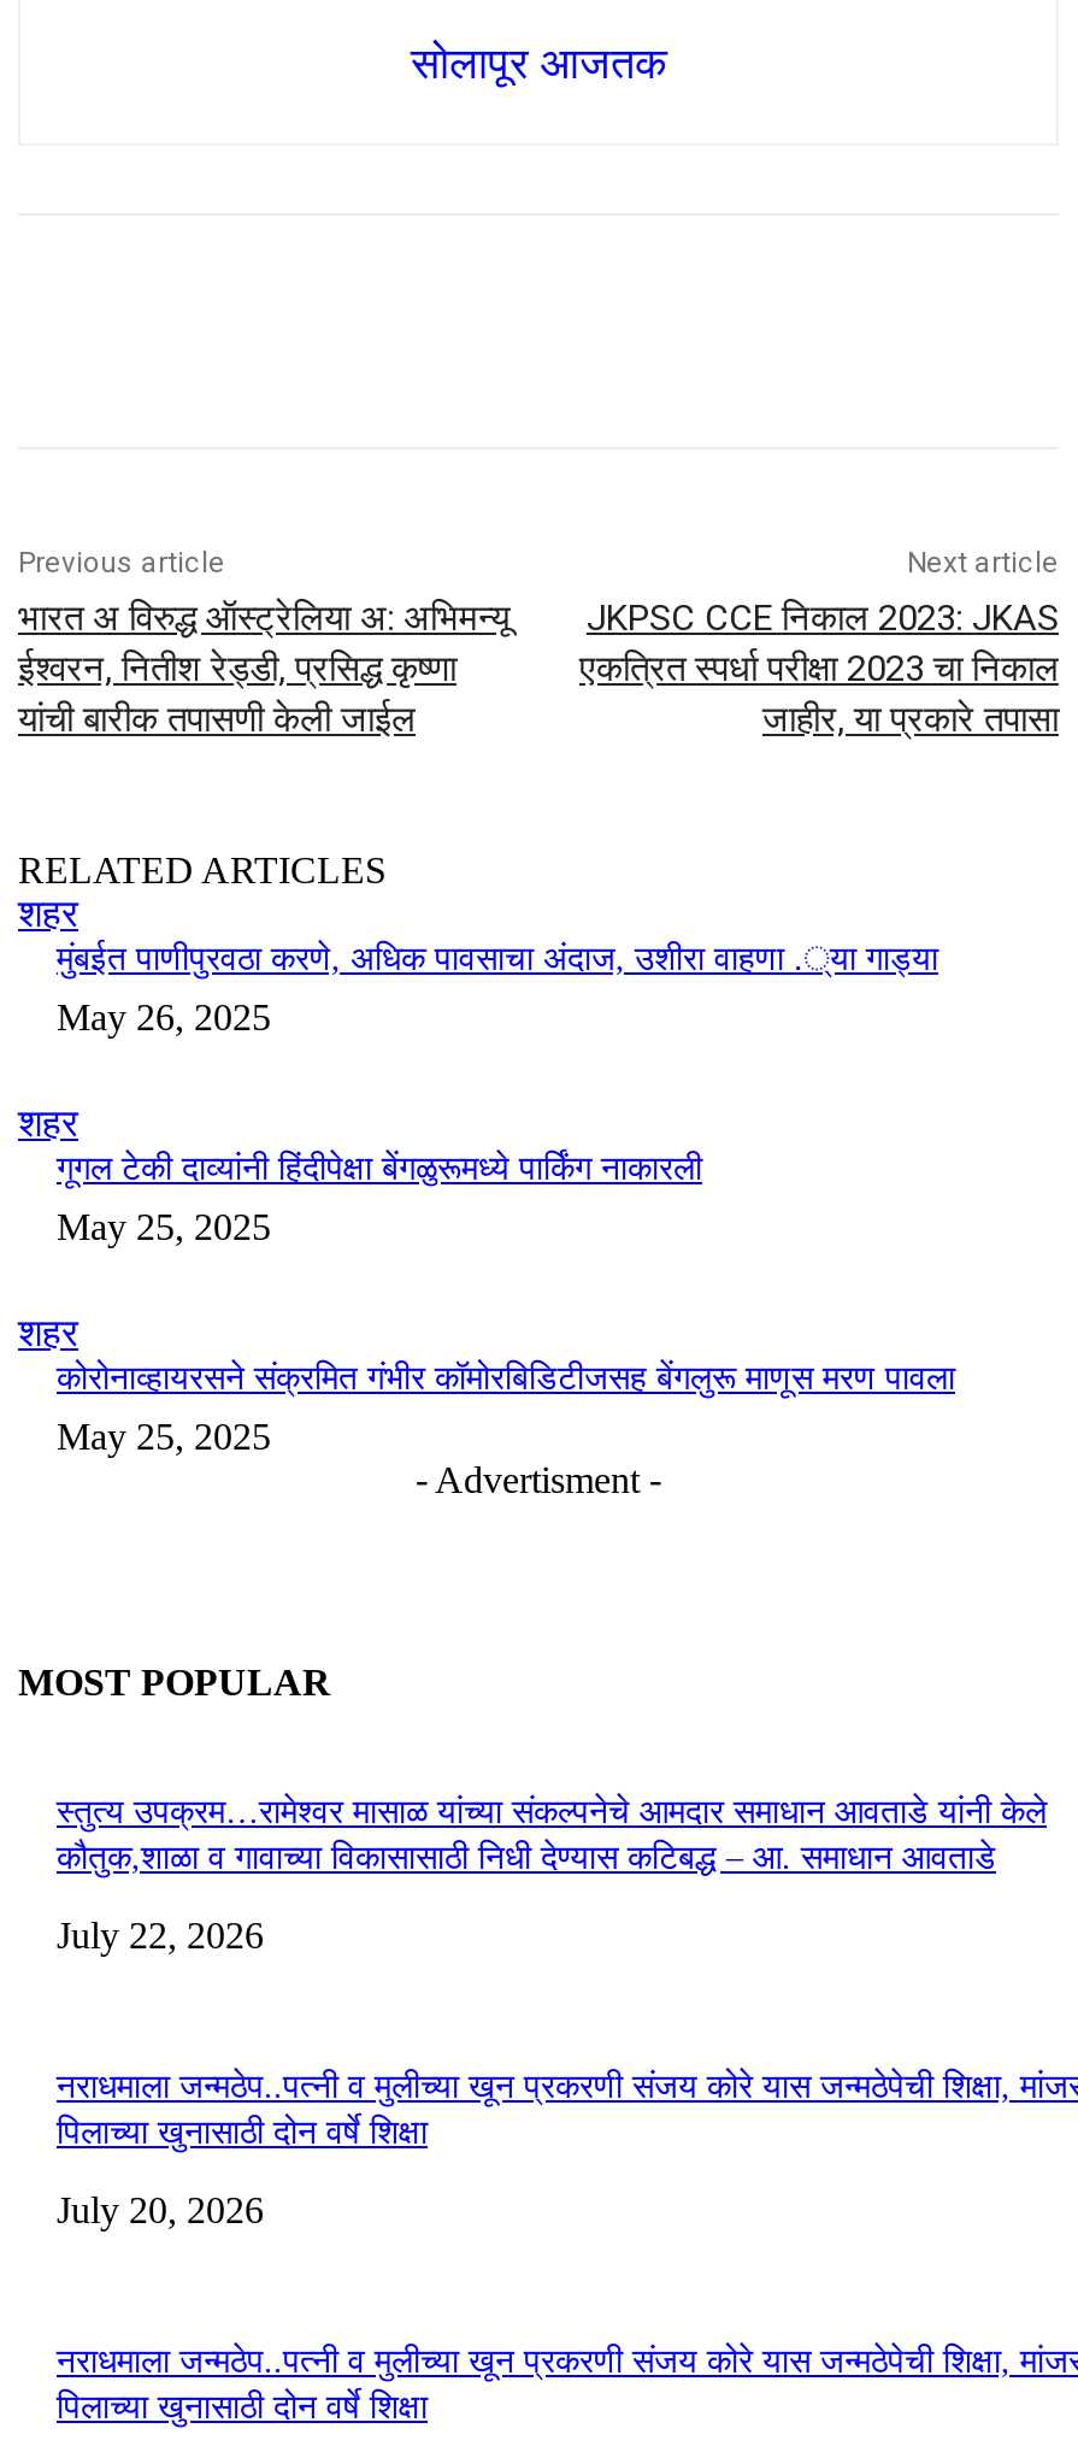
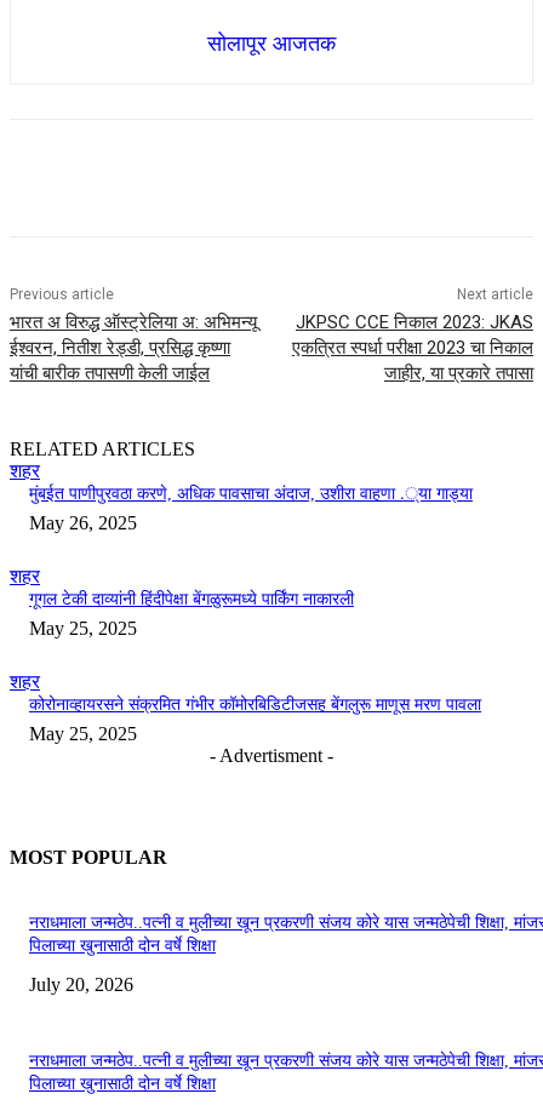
[57,1795,1047,1956] स्तुत्य उपक्रम…रामेश्वर मासाळ यांच्या संकल्पनेचे आमदार समाधान आवताडे यांनी केले | कौतुक,शाळा व गावाच्या विकासासाठी निधी देण्यास कटिबद्ध – आ. समाधान आवताडे | July 22, 2026 -> none

